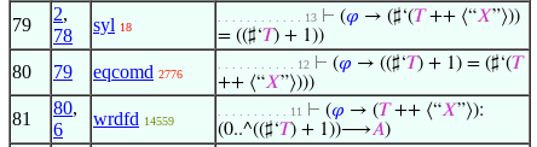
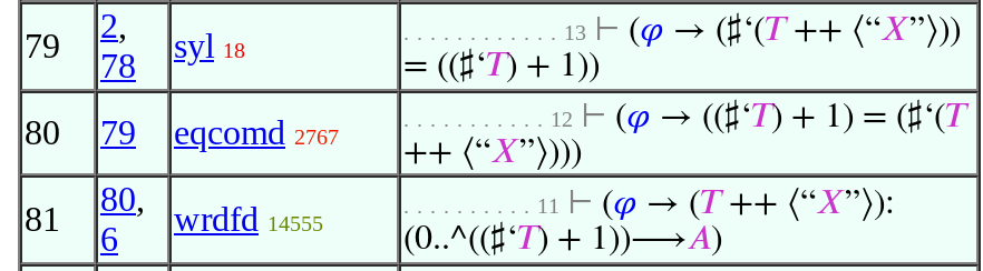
[93,61,183,82] eqcomd 2776 -> [174,113,339,151] eqcomd 2767
[93,108,174,129] wrdfd 14559 -> [174,200,323,238] wrdfd 14555

